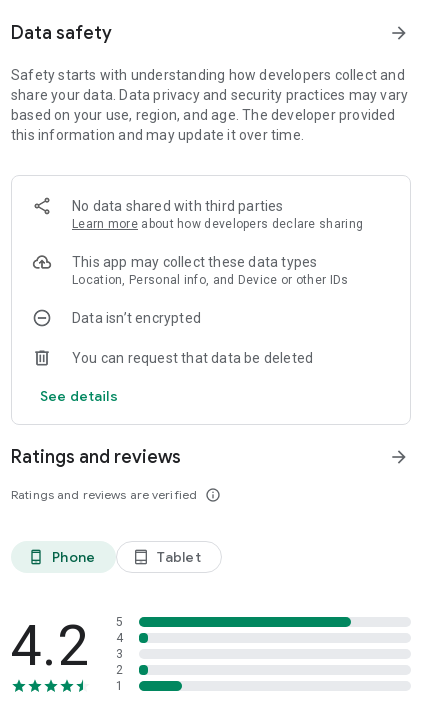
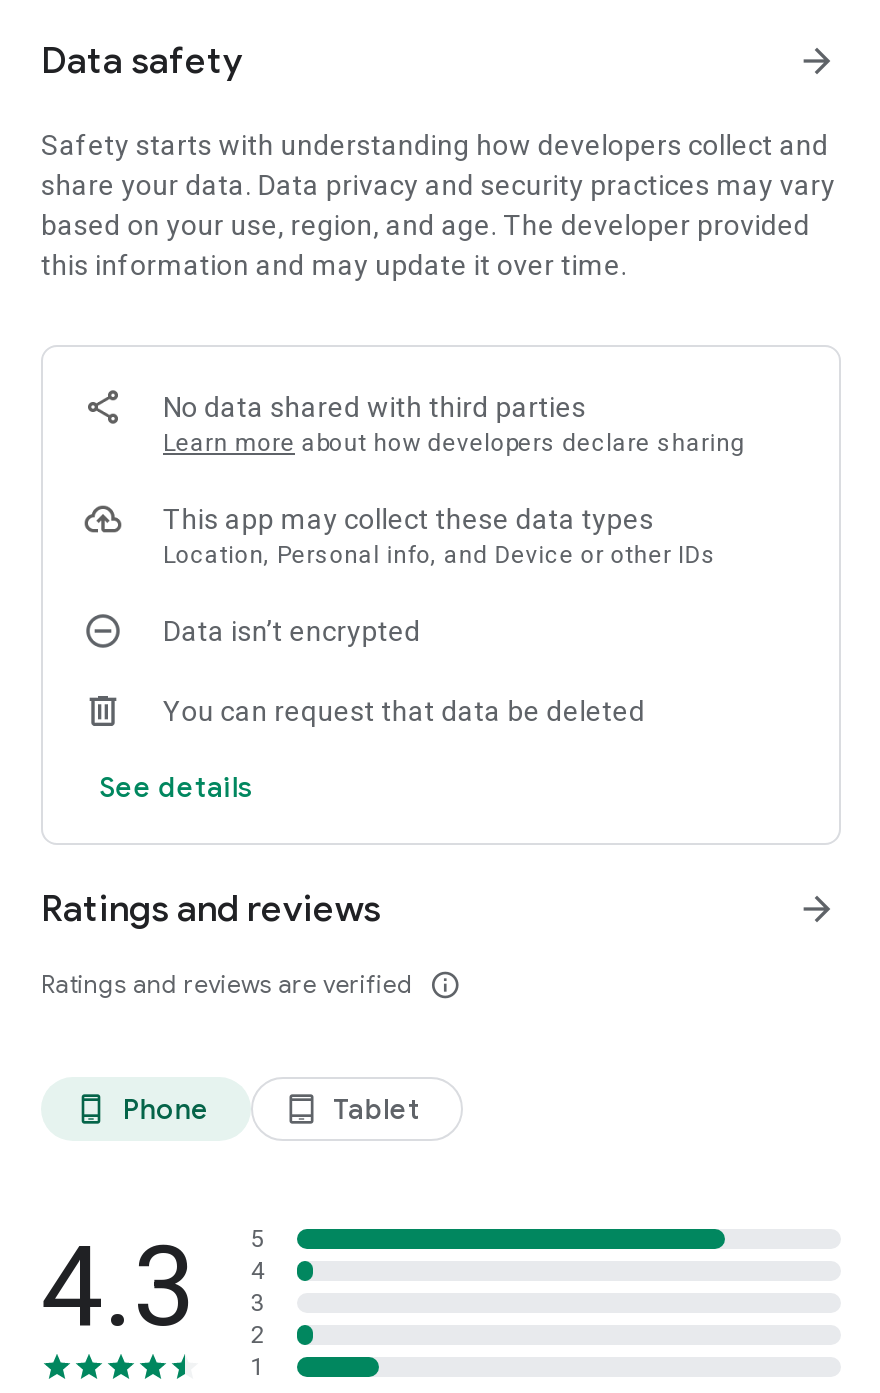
[11,613,123,679] 4.2 5 4 3 2 -> [41,1221,265,1353] 4.3 5 4 3 2

